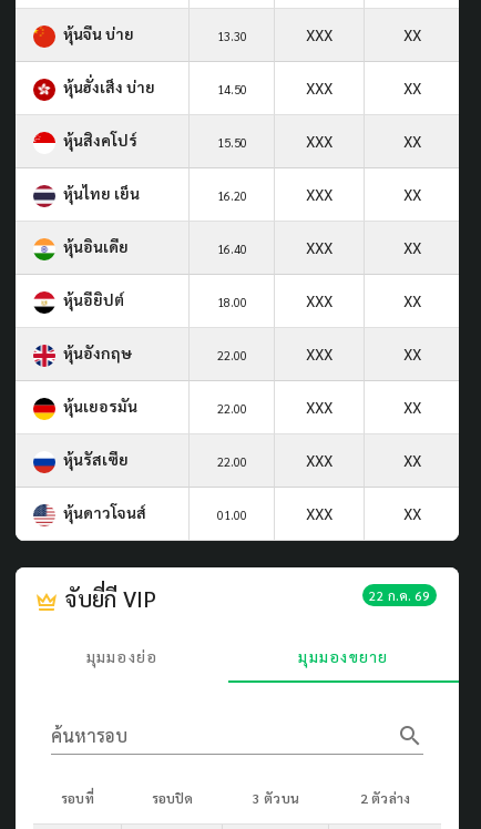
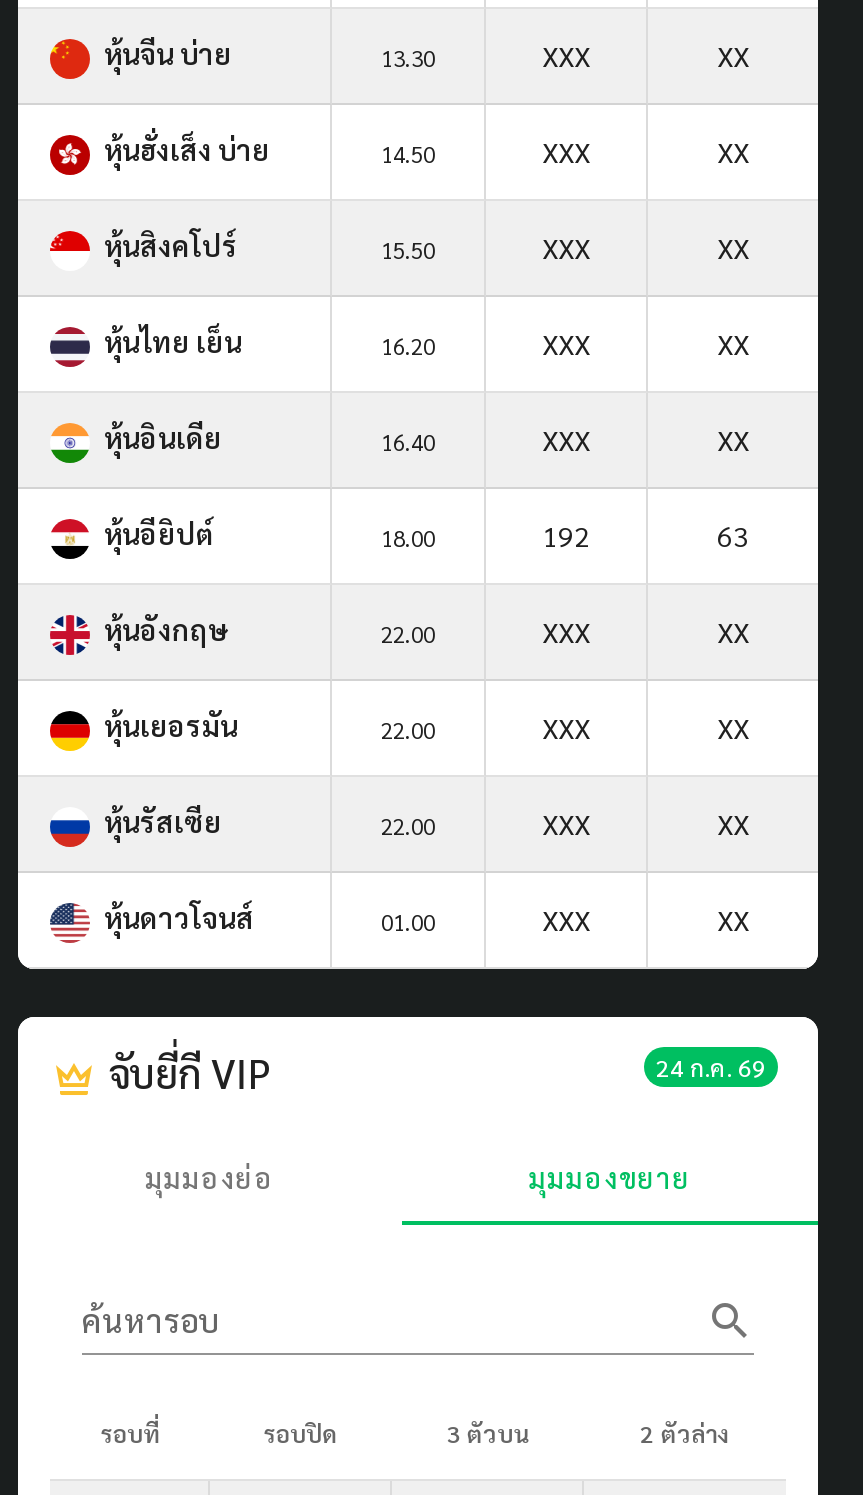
[306,290,421,310] XXX | XX -> [542,517,749,553] 192 | 63
[369,586,430,604] 22 ก.ค. 69 -> [656,1051,766,1083] 24 ก.ค. 69

